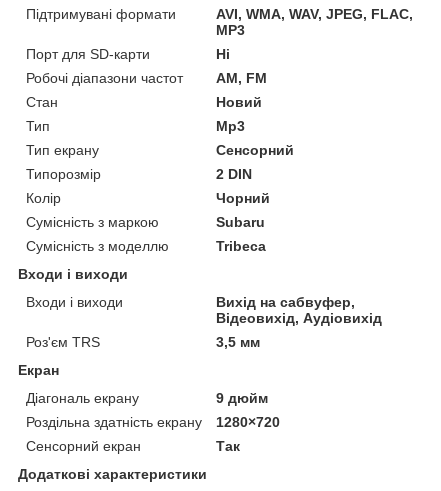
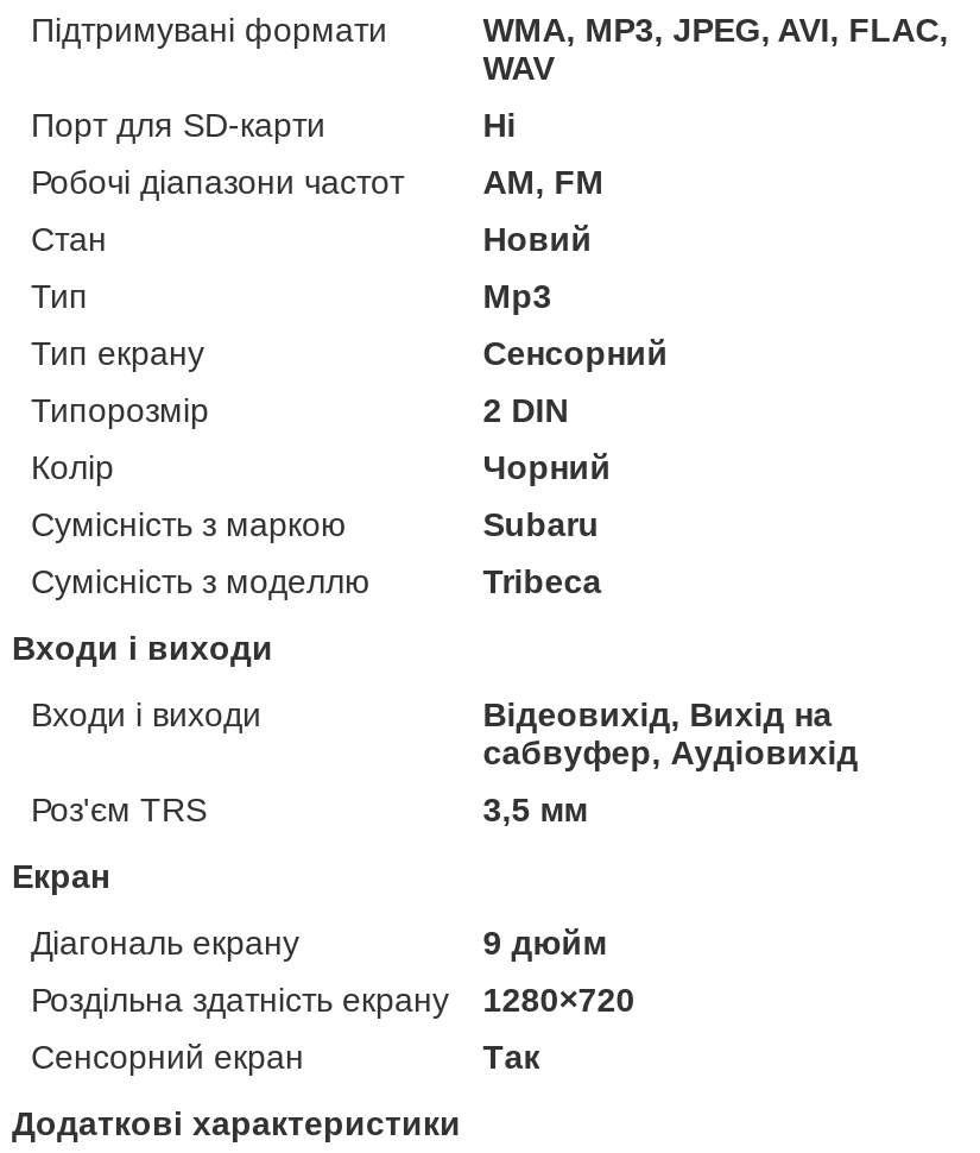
[216,6,413,38] AVI, WMA, WAV, JPEG, FLAC, | MP3 -> [483,10,948,86] WMA, MP3, JPEG, AVI, FLAC, | WAV
[216,294,382,326] Вихід на сабвуфер, | Відеовихід, Аудіовихід -> [483,695,858,771] Відеовихід, Вихід на | сабвуфер, Аудіовихід

